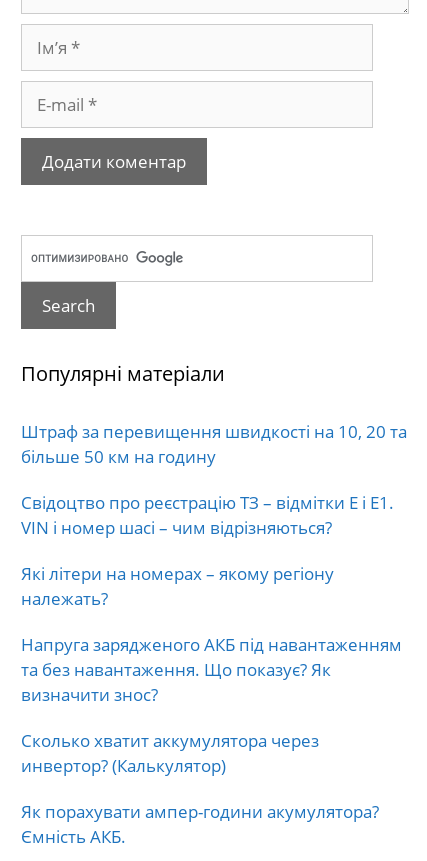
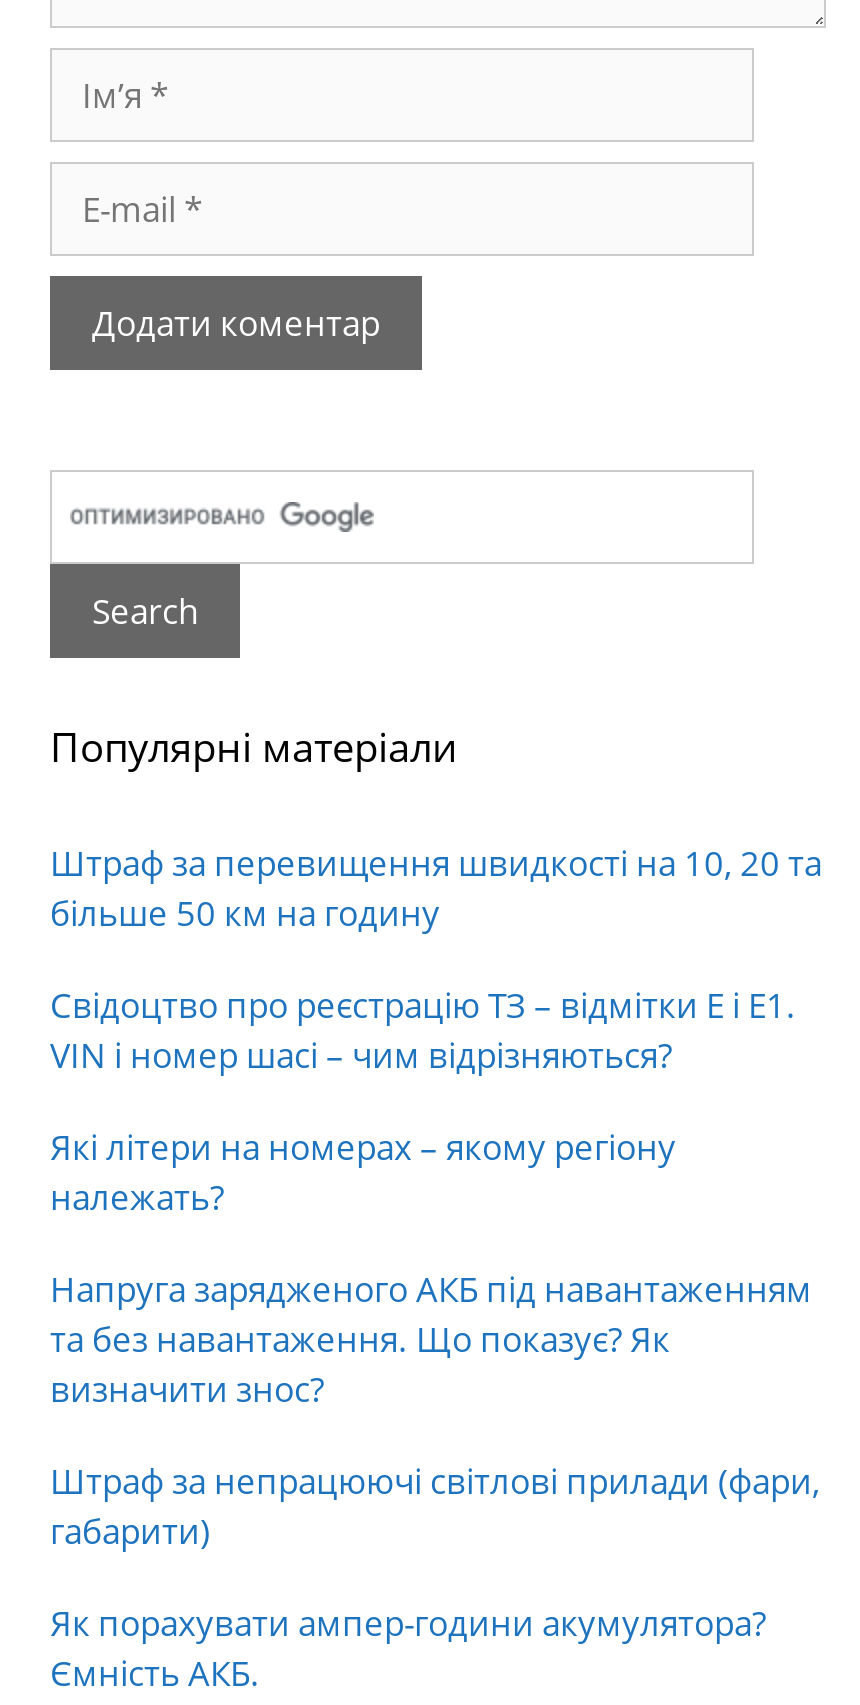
[21,729,319,777] Сколько хватит аккумулятора через | инвертор? (Калькулятор) -> [50,1459,820,1555] Штраф за непрацюючі світлові прилади (фари, | габарити)

